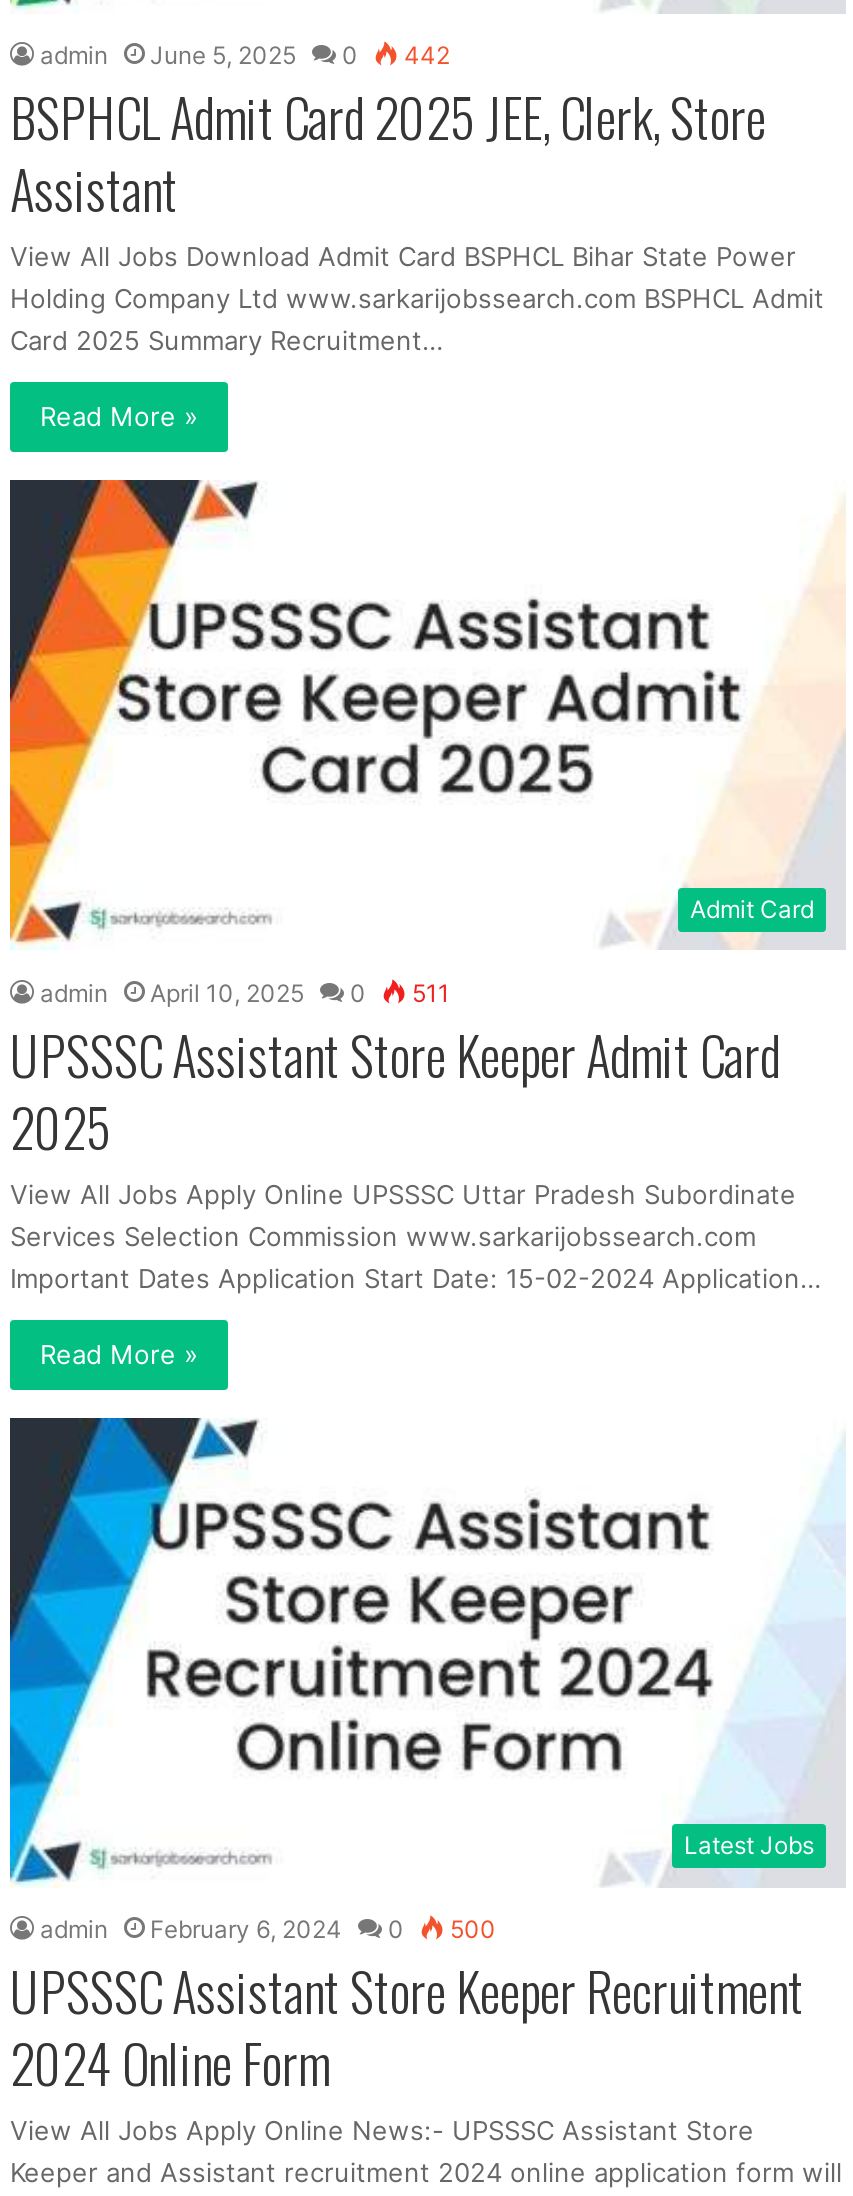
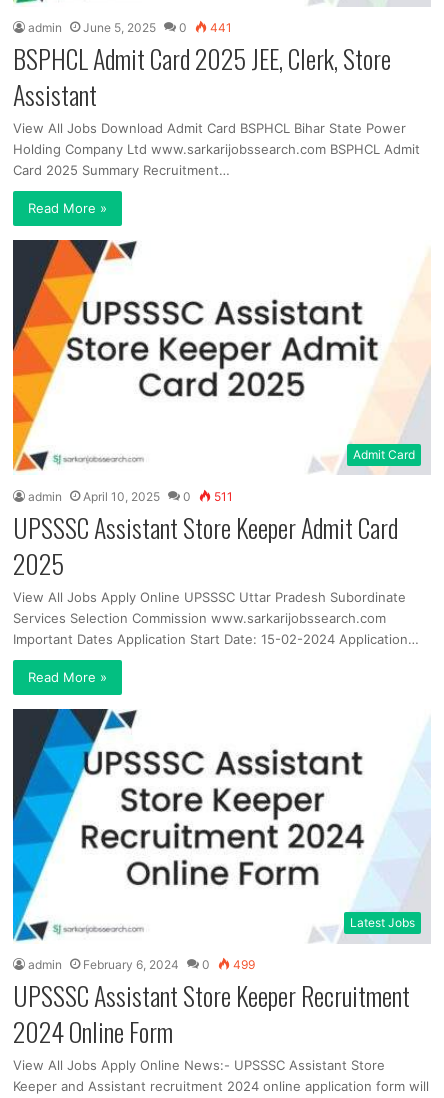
[40,40,450,70] admin June 5, 2025 0 442 -> [28,20,232,35] admin June 5, 2025 0 441
[40,1915,496,1945] admin February 6, 2024 0 500 -> [28,957,255,972] admin February 6, 2024 0 499

